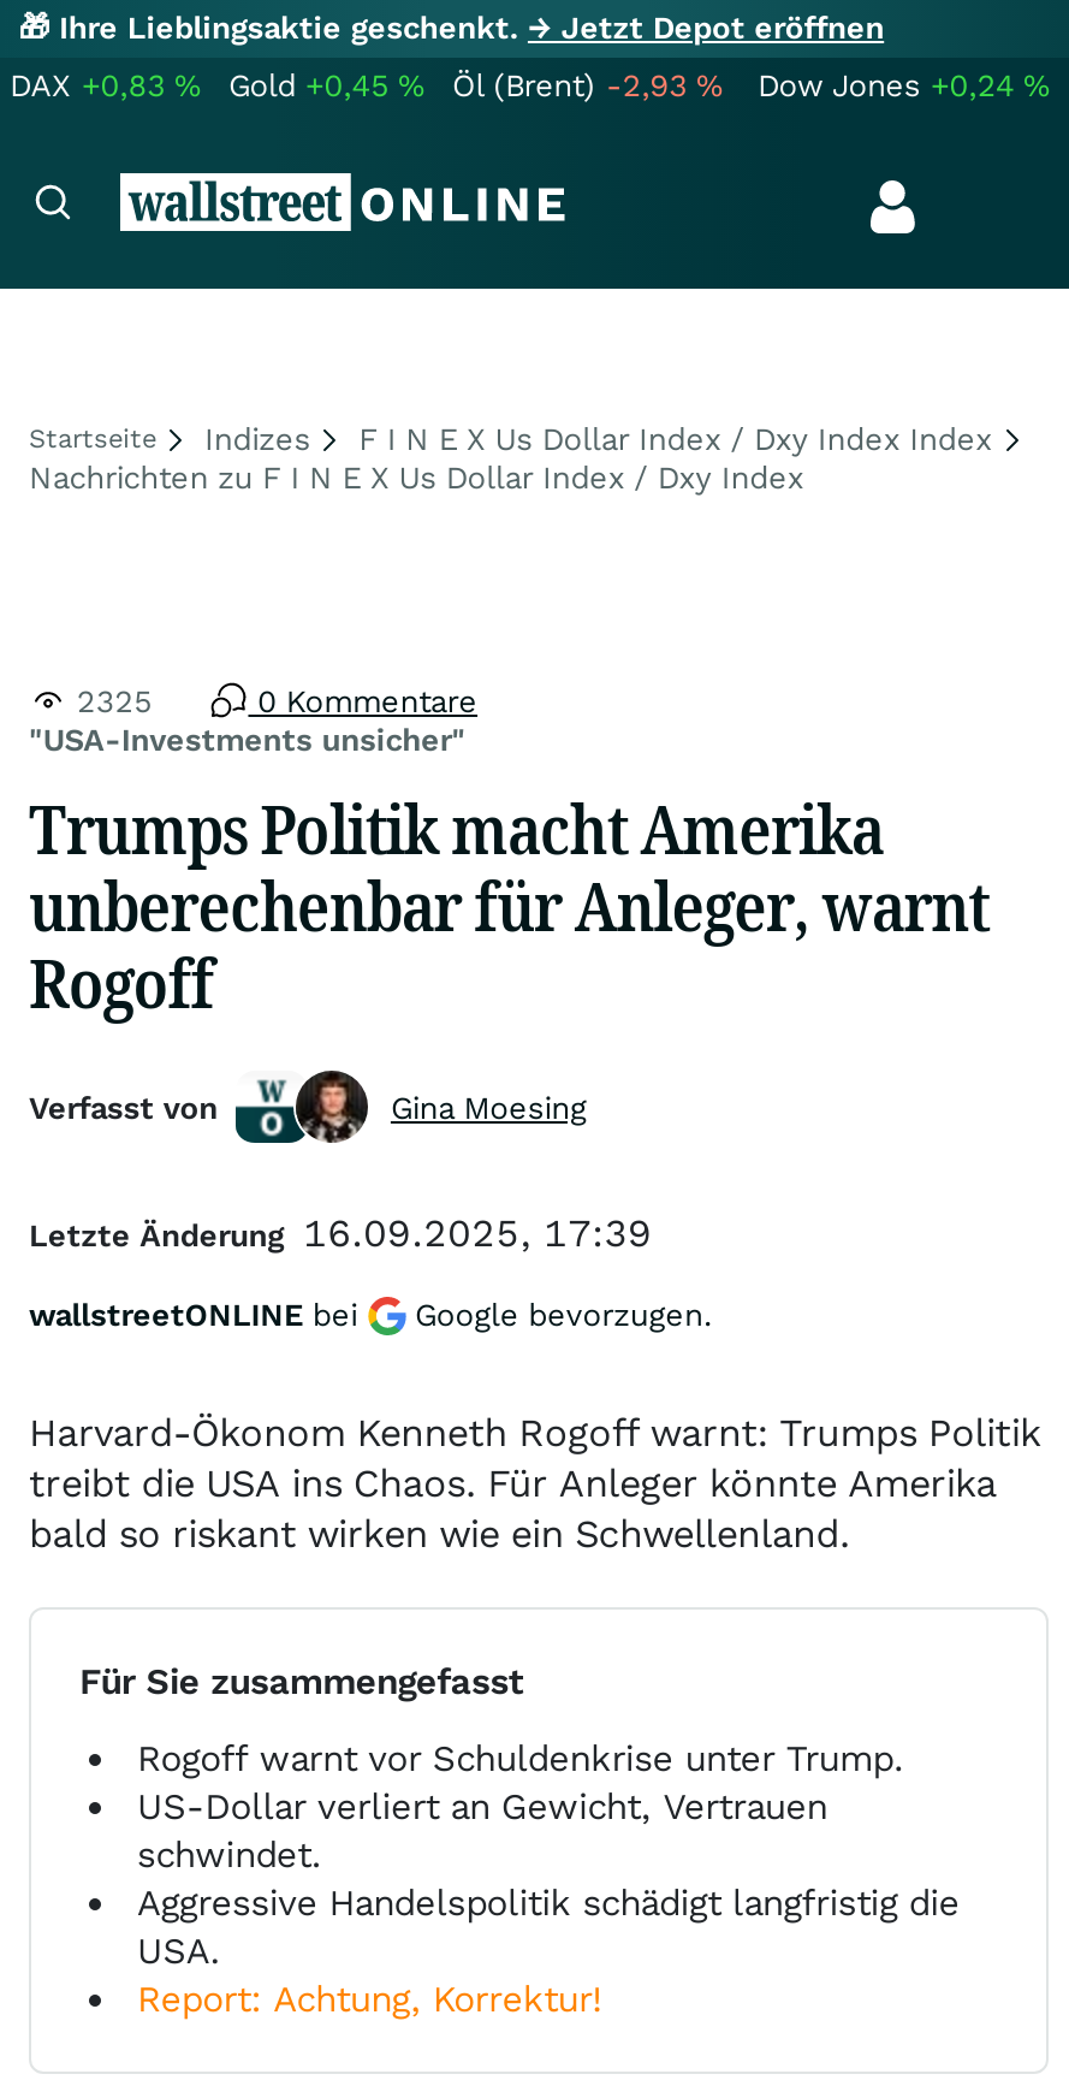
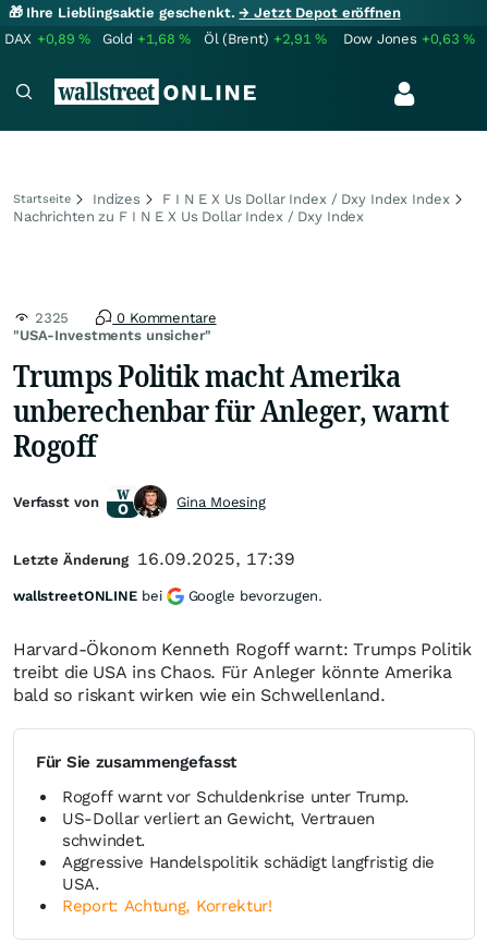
[10,67,200,103] DAX +0,83% -> [4,31,91,47] DAX +0,89%
[228,67,424,103] Gold +0,45% -> [102,31,191,47] Gold +1,68%
[452,67,722,103] Öl (Brent) -2,93% -> [204,31,327,47] Öl (Brent) +2,91%
[758,67,1049,103] Dow Jones +0,24% -> [343,31,475,47] Dow Jones +0,63%

